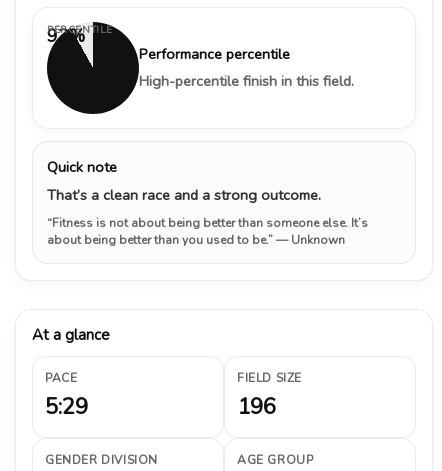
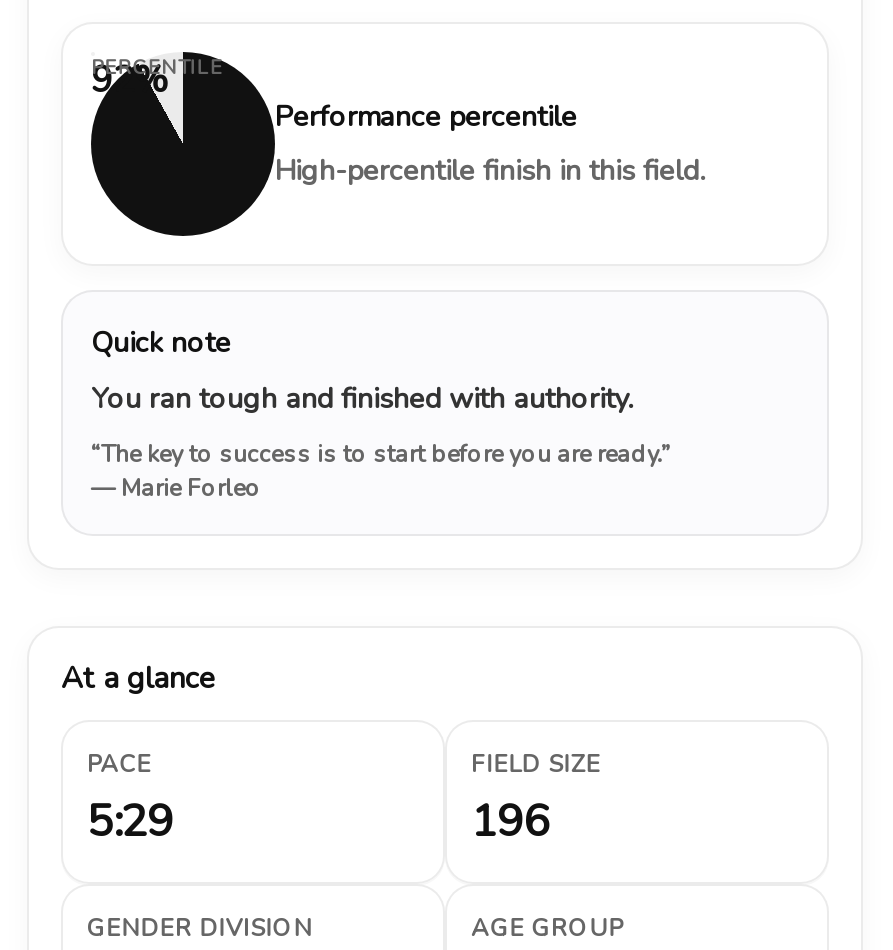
[47,185,321,205] That’s a clean race and a strong outcome. -> [91,378,633,418] You ran tough and finished with authority.
[47,215,368,248] “Fitness is not about being better than someone else. It’s | about being better than you used to be.” — Unknown -> [91,438,671,504] “The key to success is to start before you are ready.” | — Marie Forleo

